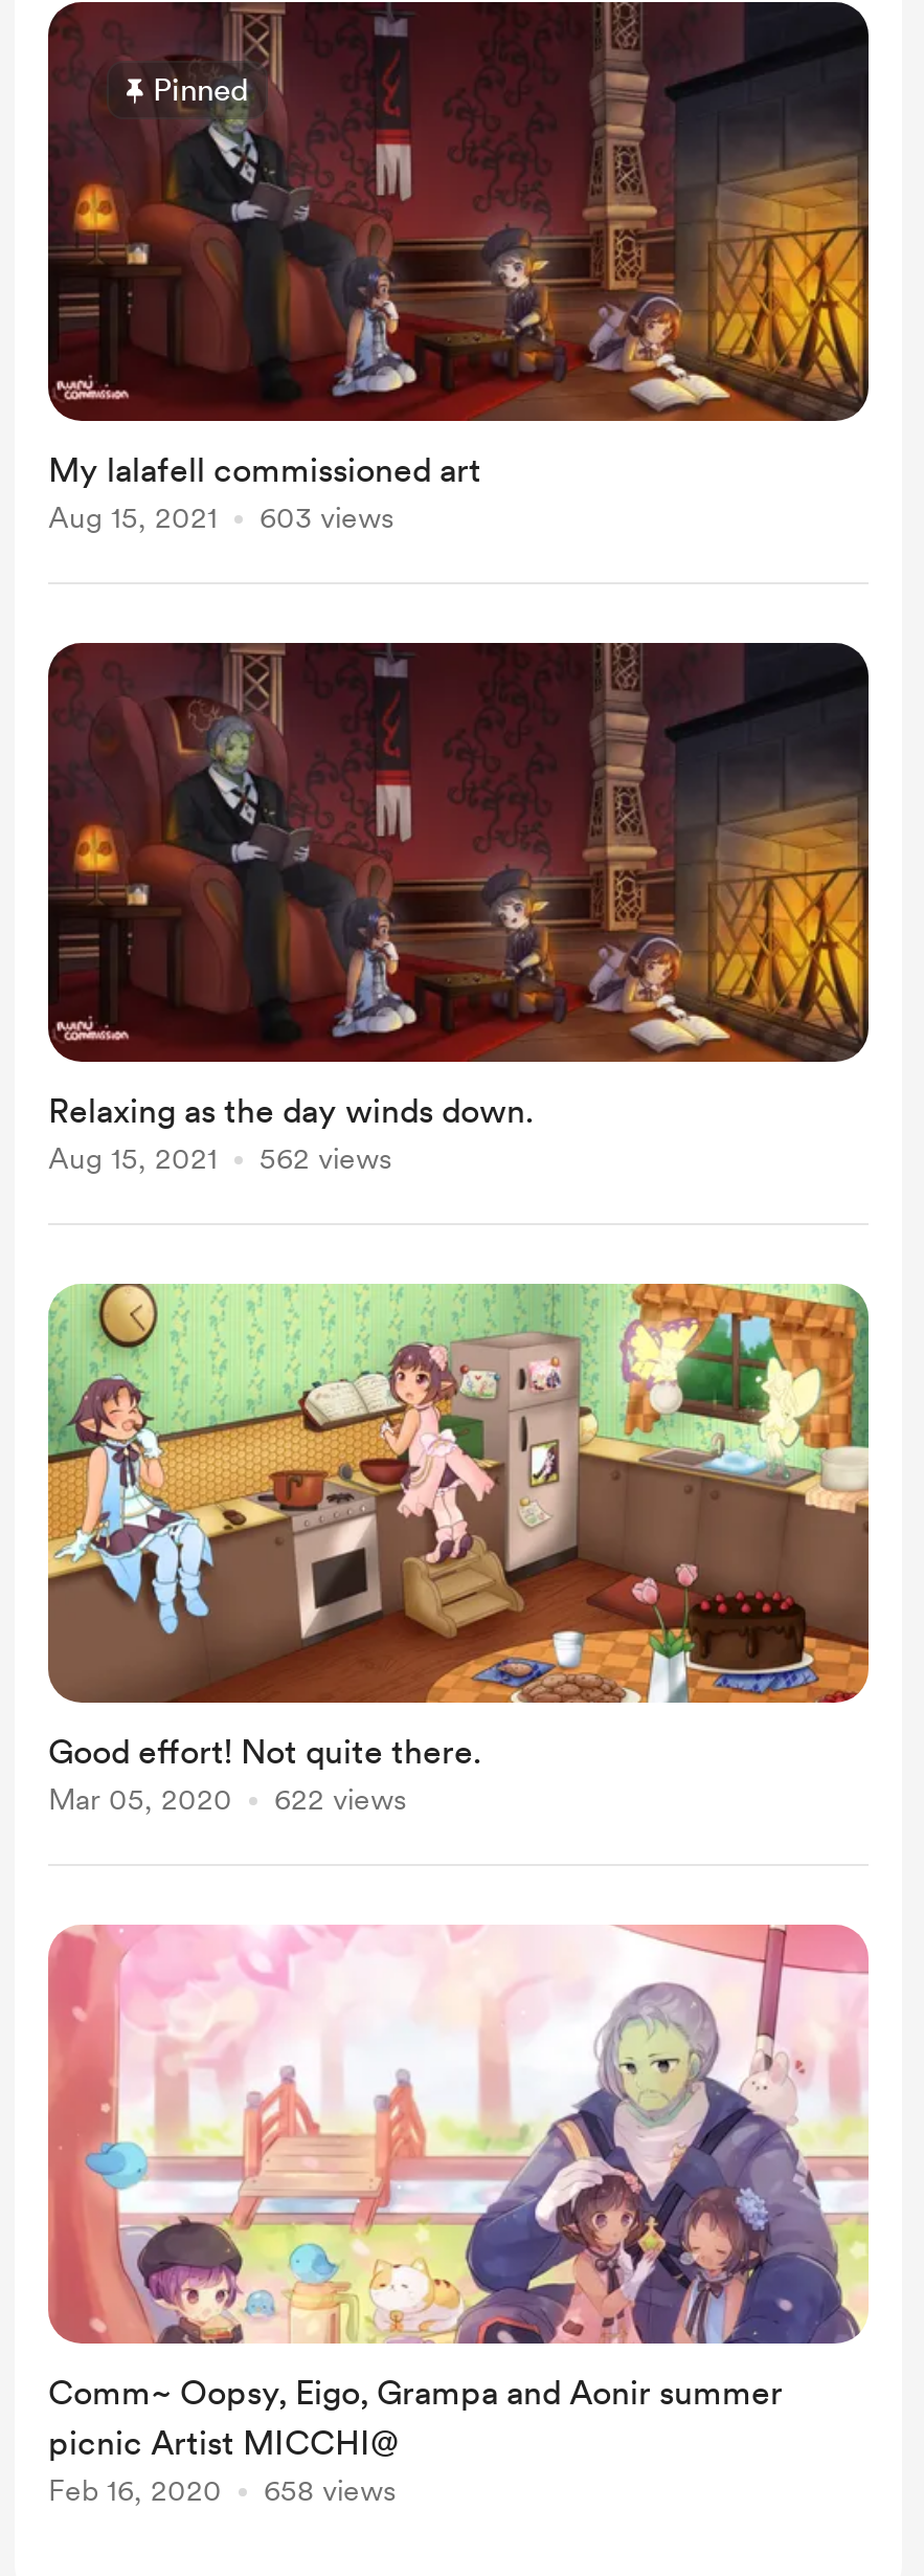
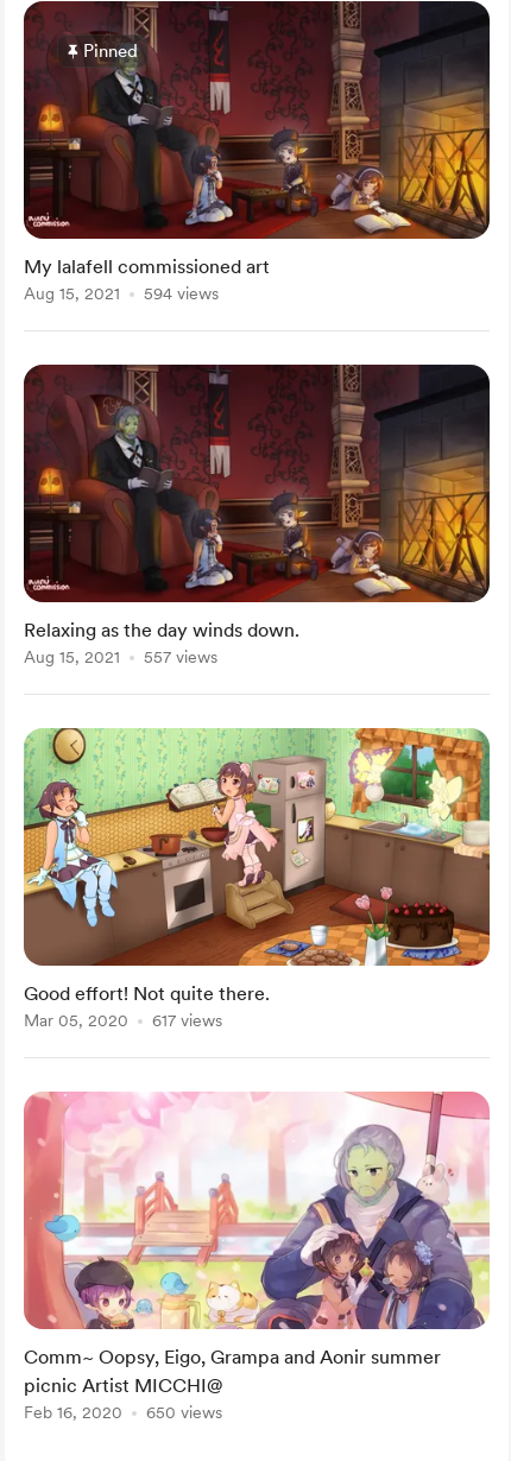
[48,501,393,534] Aug 15, 2021 603 views -> [24,284,219,303] Aug 15, 2021 594 views
[48,1141,391,1175] Aug 15, 2021 562 views -> [24,647,217,666] Aug 15, 2021 557 views
[48,1782,406,1816] Mar 05, 2020 622 views -> [24,1011,222,1030] Mar 05, 2020 617 views
[48,2473,396,2507] Feb 16, 2020 658 views -> [24,1403,222,1422] Feb 16, 2020 650 views

